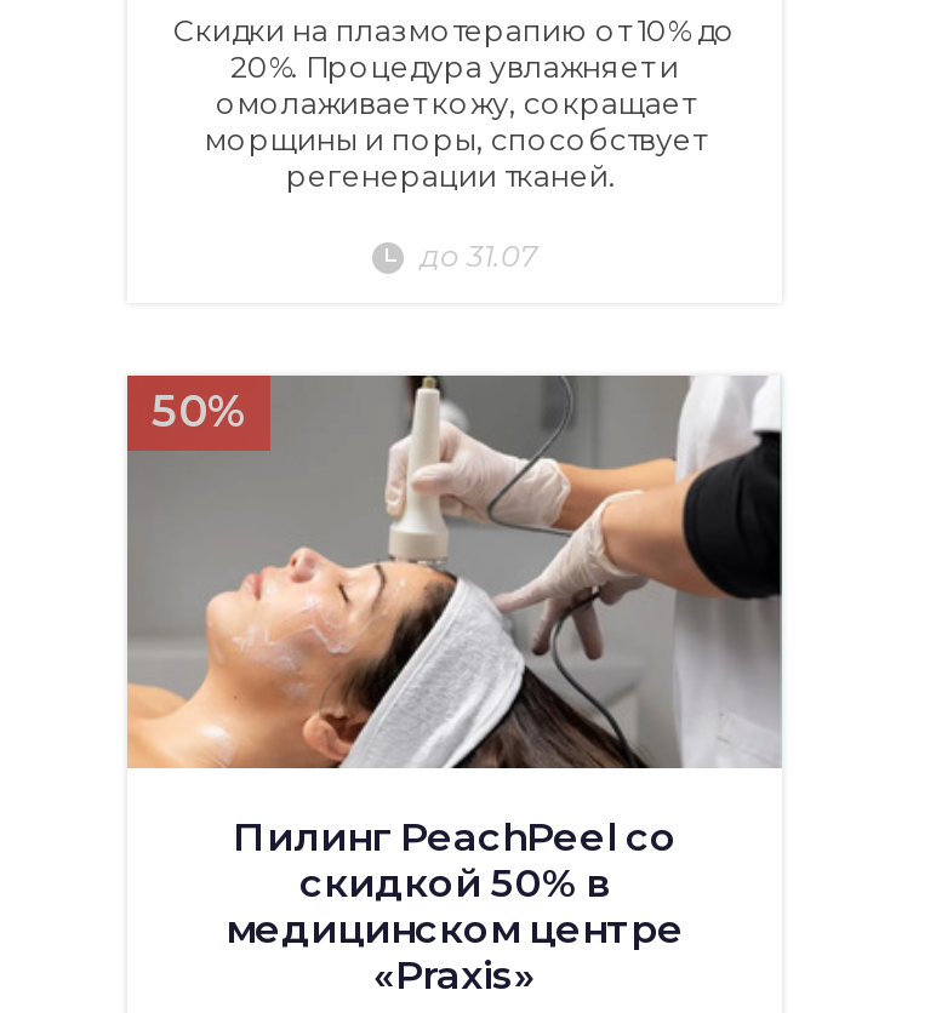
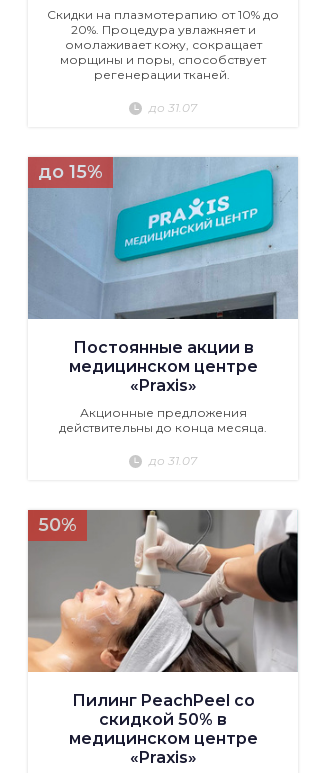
none -> [27,157,298,320] [image] | до 15%
none -> [59,338,267,468] Постоянные акции в | медицинском центре | «Praxis» | Акционные предложения | действительны до конца месяца. | до 31.07

